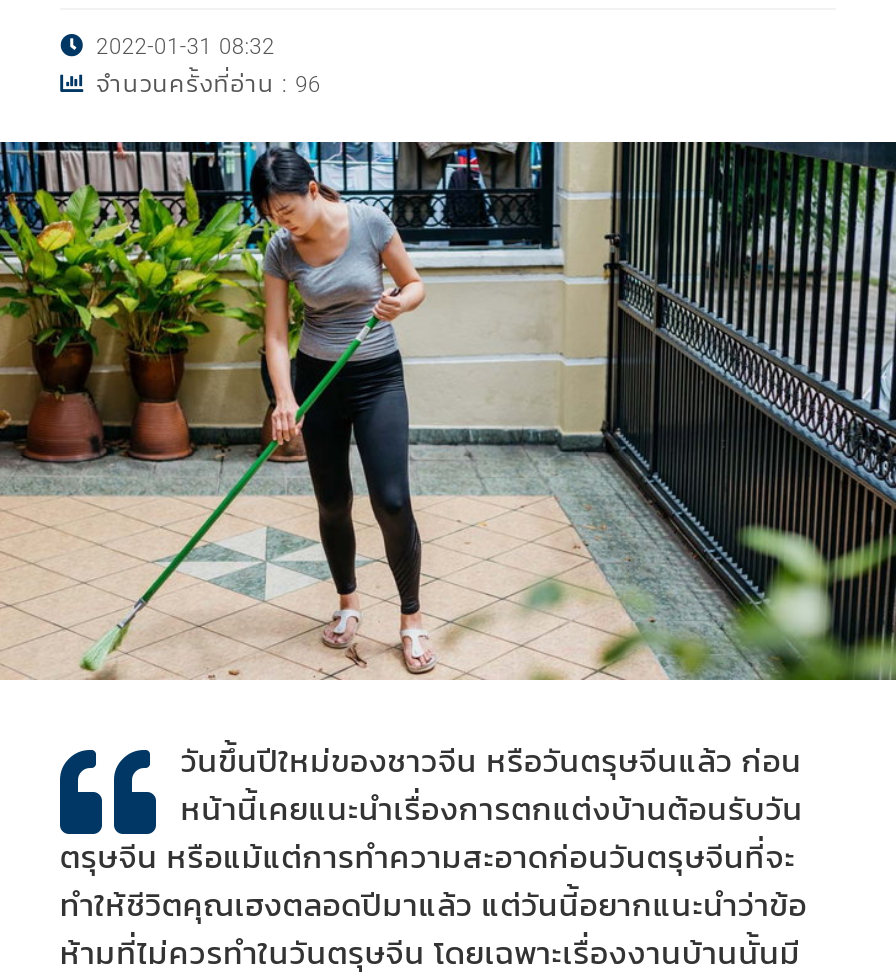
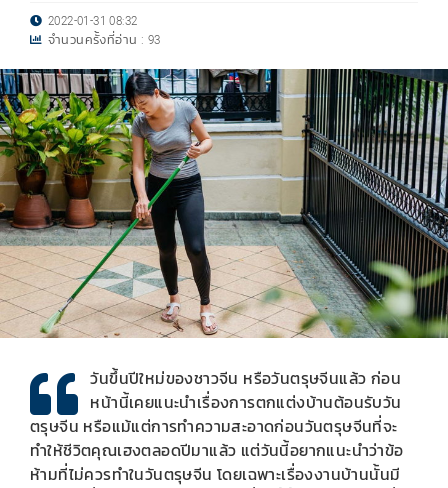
[89,66,321,98] จำนวนครั้งที่อ่าน : 96 -> [45,31,160,47] จำนวนครั้งที่อ่าน : 93

